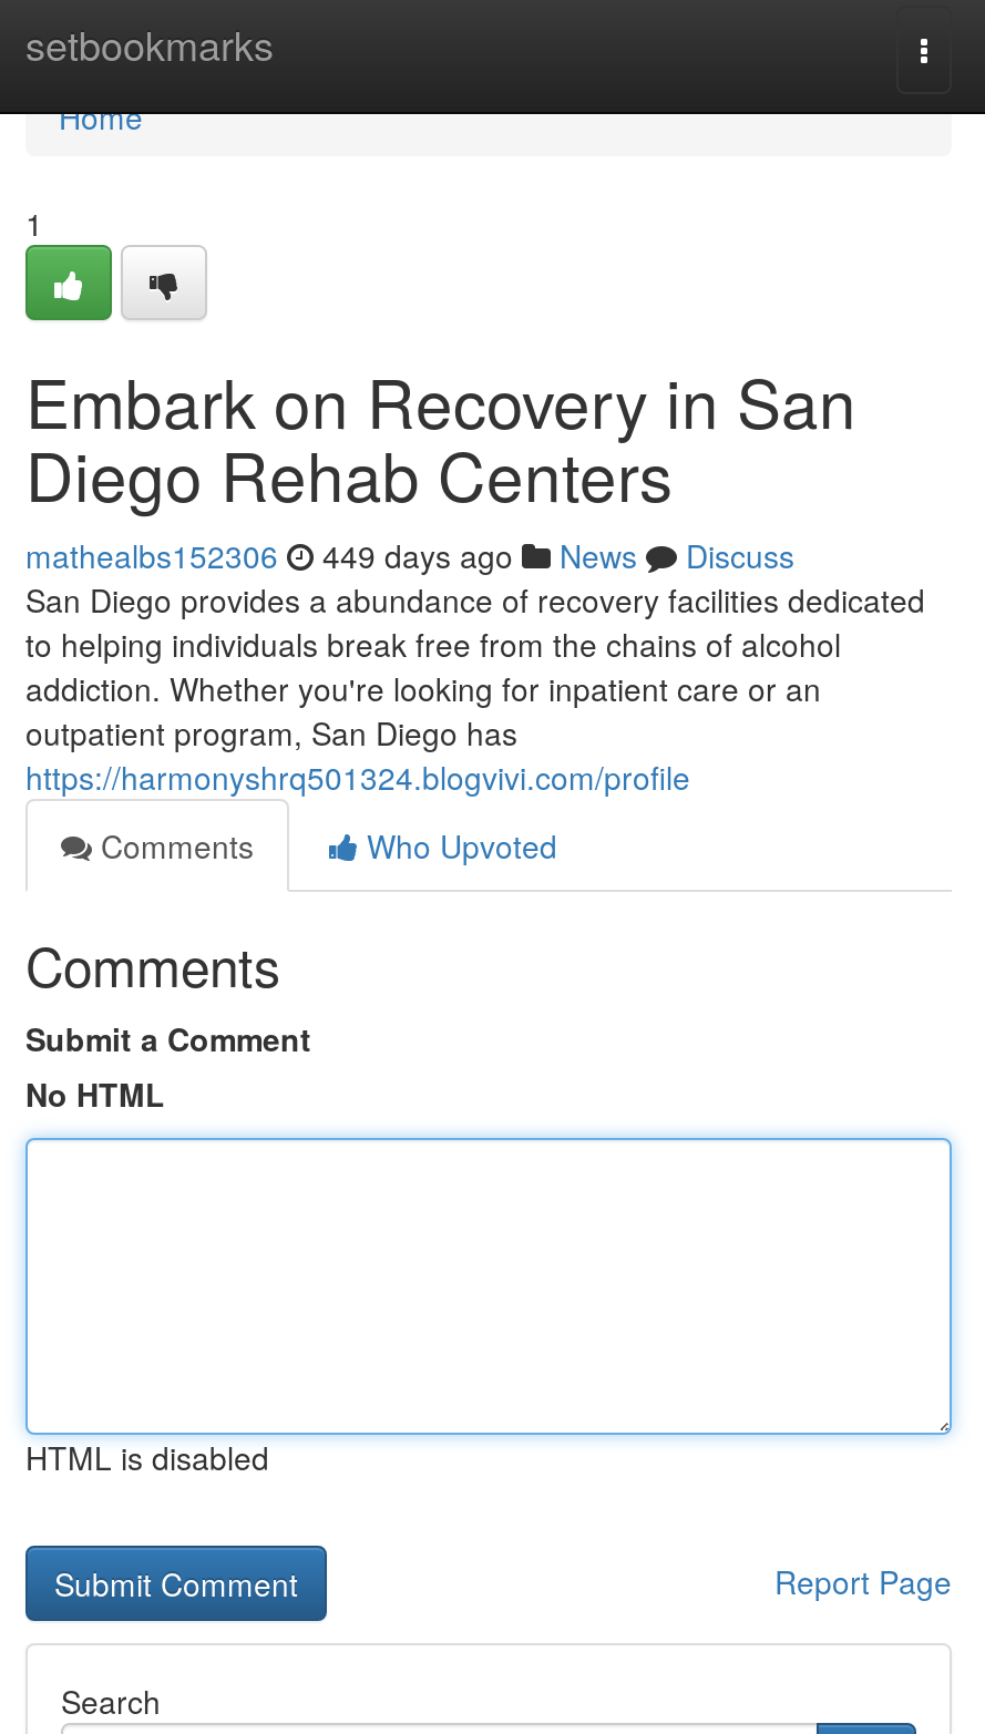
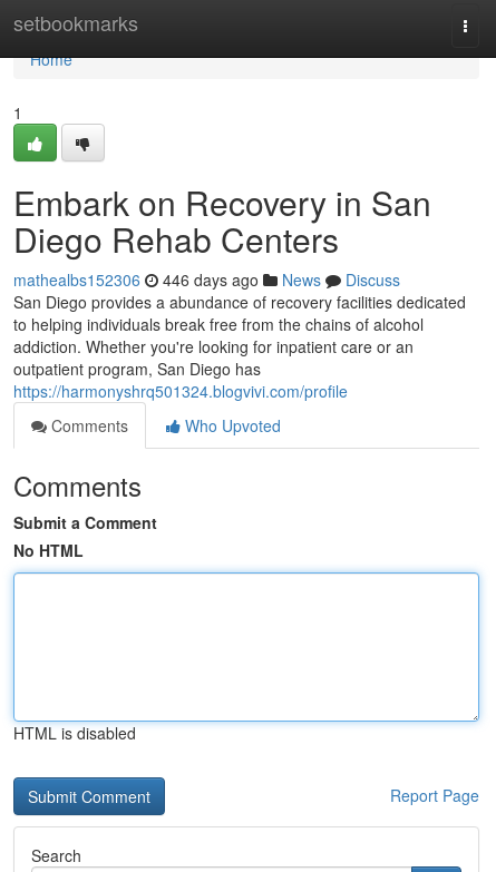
[25,533,794,577] mathealbs152306 449 days ago News Discuss -> [13,268,400,291] mathealbs152306 446 days ago News Discuss

